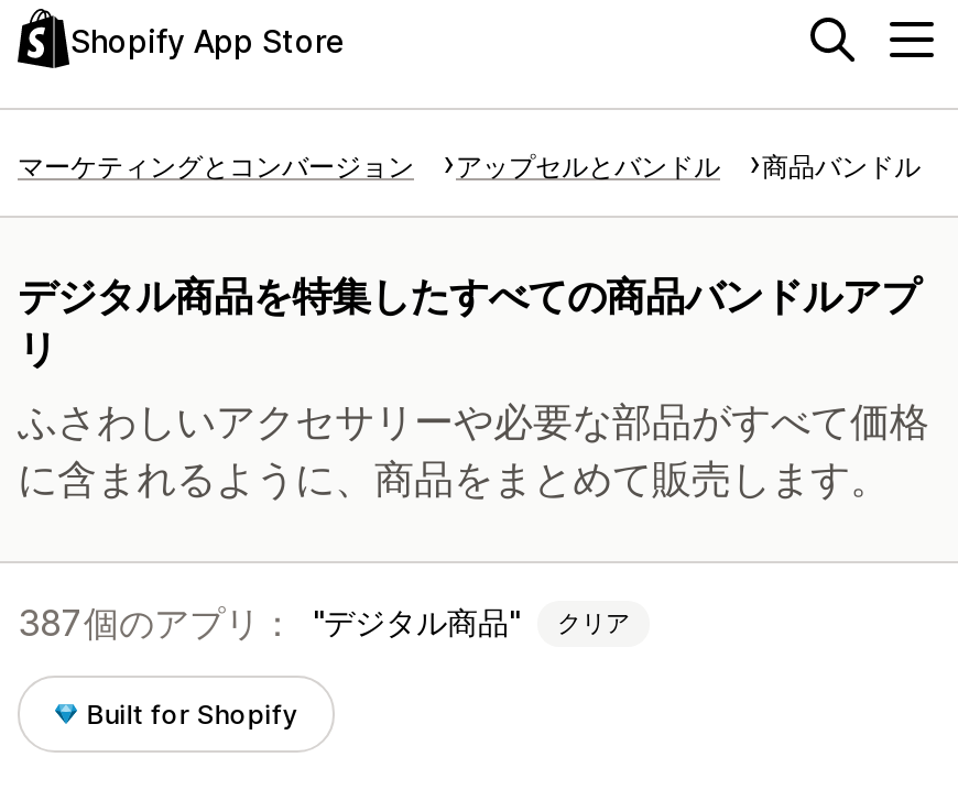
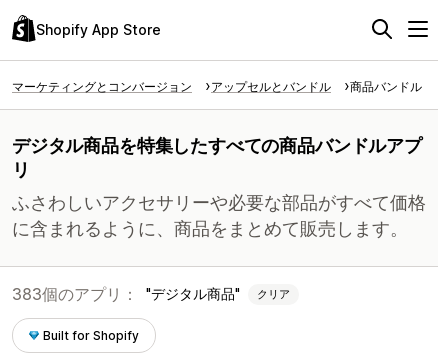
[18,601,630,645] 387個のアプリ： デジタル商品 クリア -> [12,284,290,304] 383個のアプリ： デジタル商品 クリア

